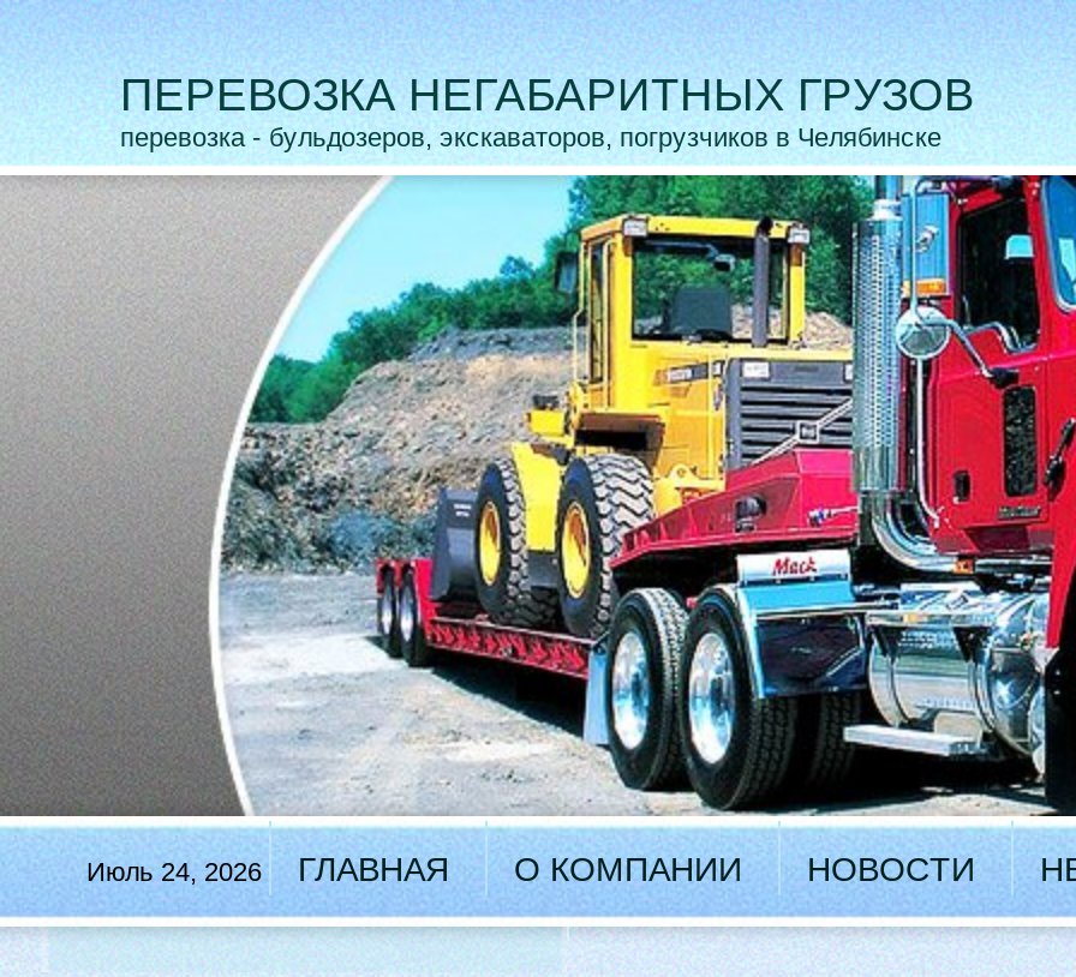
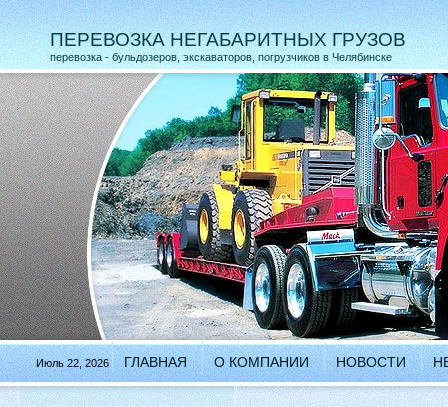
[86,857,269,886] Июль 24, 2026 -> [36,357,112,369] Июль 22, 2026

